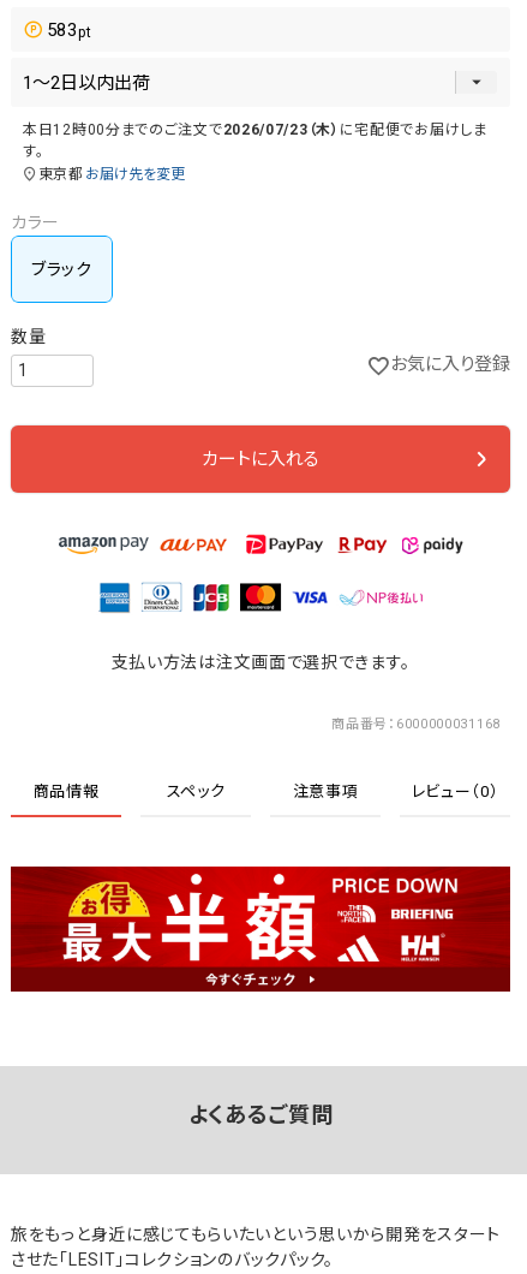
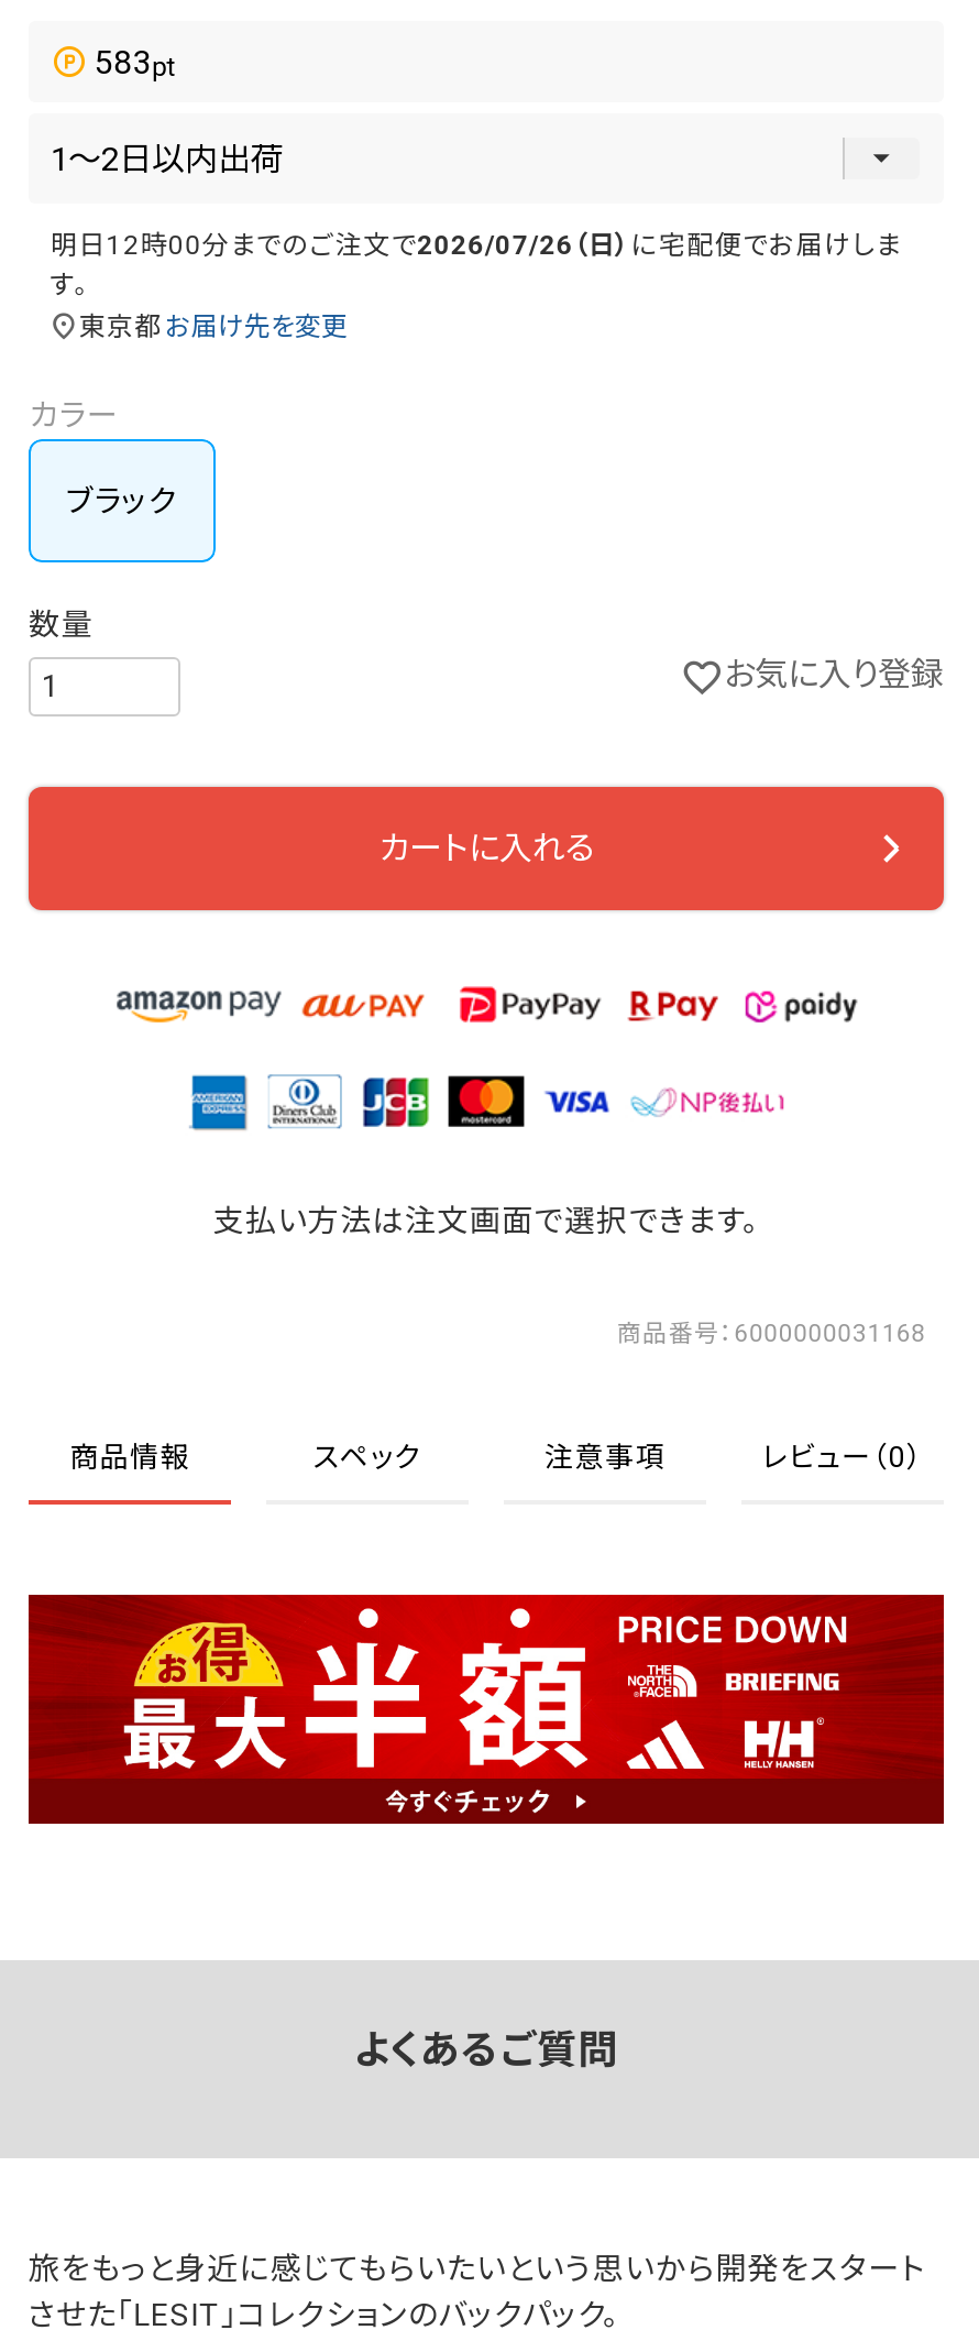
[23,121,487,138] 本日12時00分までのご注文で2026/07/23（木）に宅配便でお届けしま -> [51,229,901,260] 明日12時00分までのご注文で2026/07/26（日）に宅配便でお届けしま

